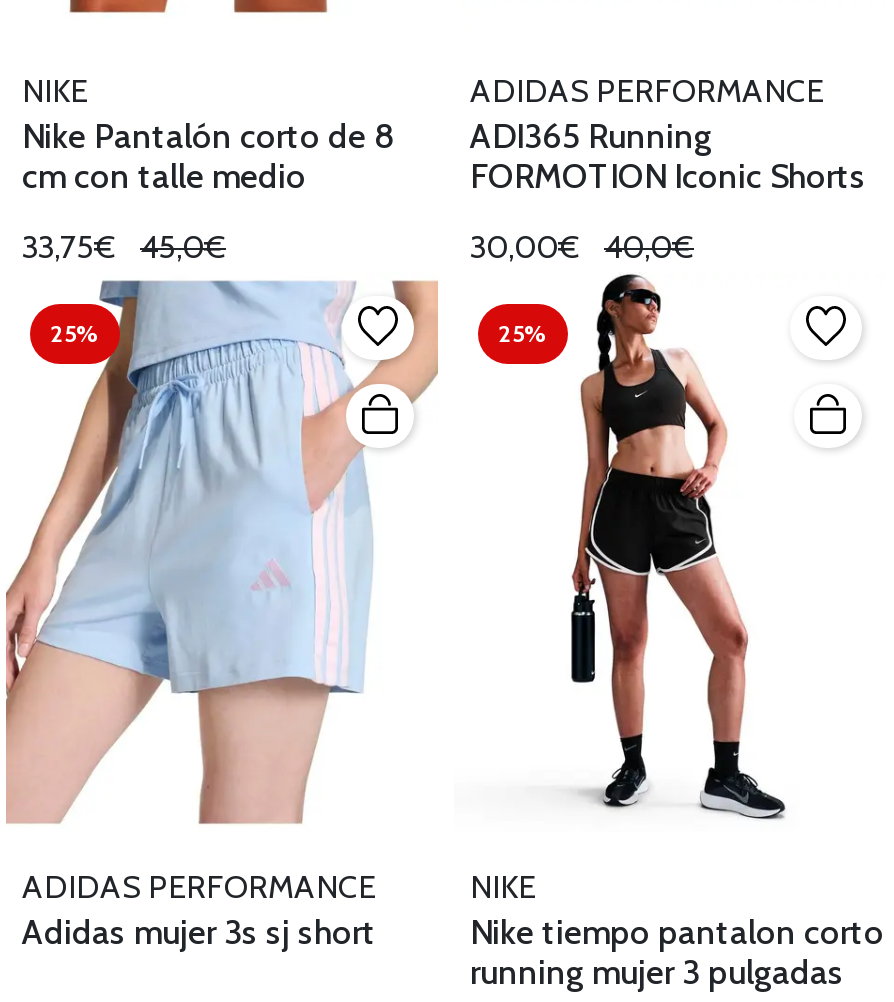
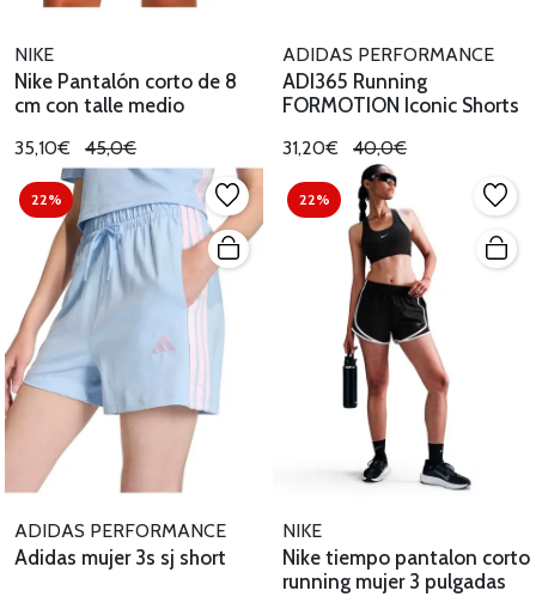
[22,228,226,266] 33,75€ 45,0€ -> [14,137,136,159] 35,10€ 45,0€
[470,228,694,266] 30,00€ 40,0€ -> [282,137,407,159] 31,20€ 40,0€
[50,318,100,348] 25% -> [31,190,62,208] 22%
[498,318,548,348] 25% -> [299,190,330,208] 22%

